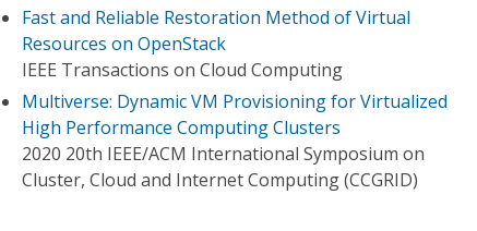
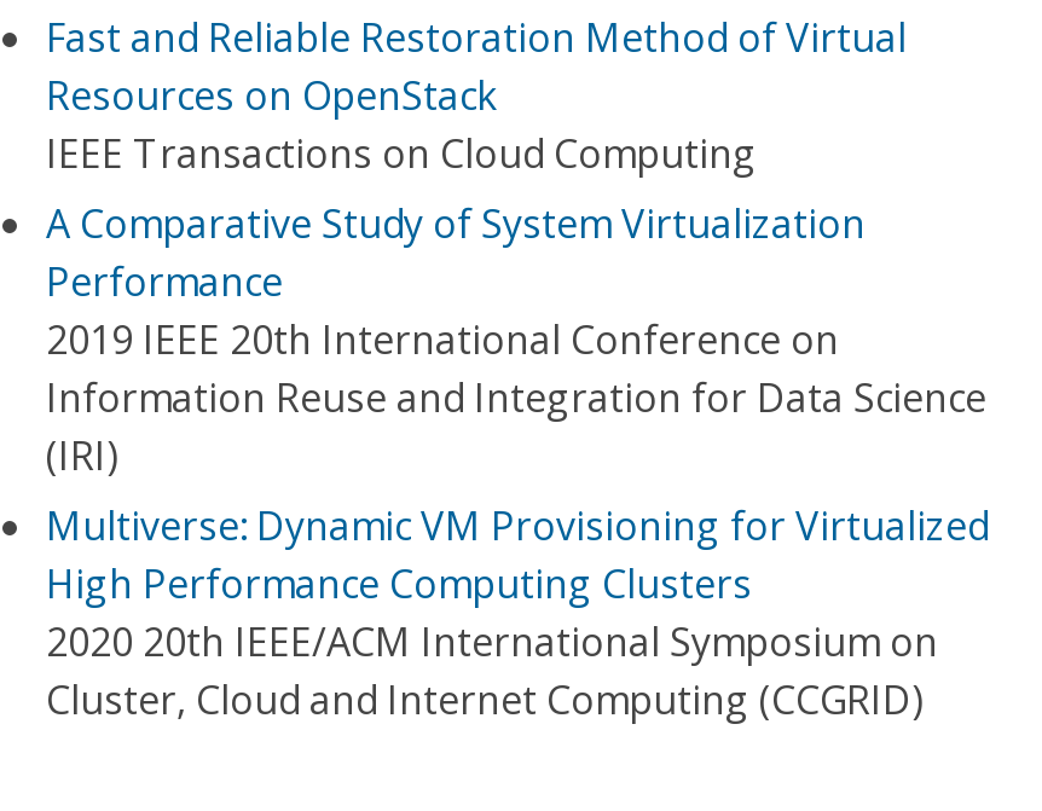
none -> [46,197,986,482] A Comparative Study of System Virtualization | Performance | 2019 IEEE 20th International Conference on | Information Reuse and Integration for Data Science | (IRI)

